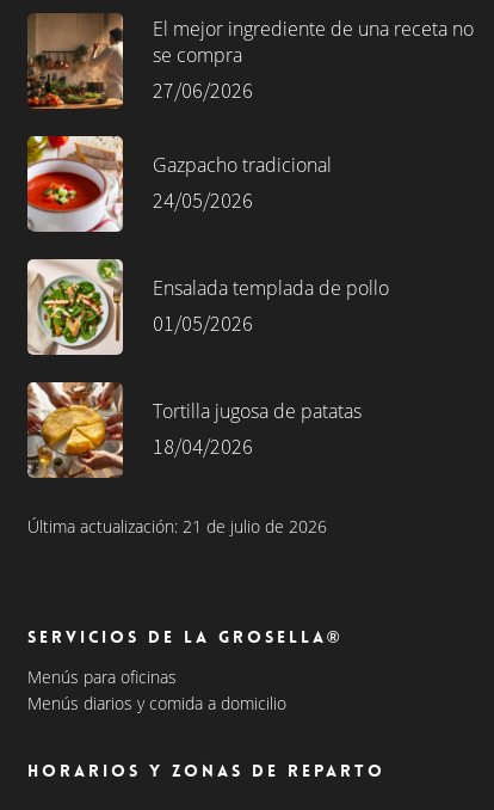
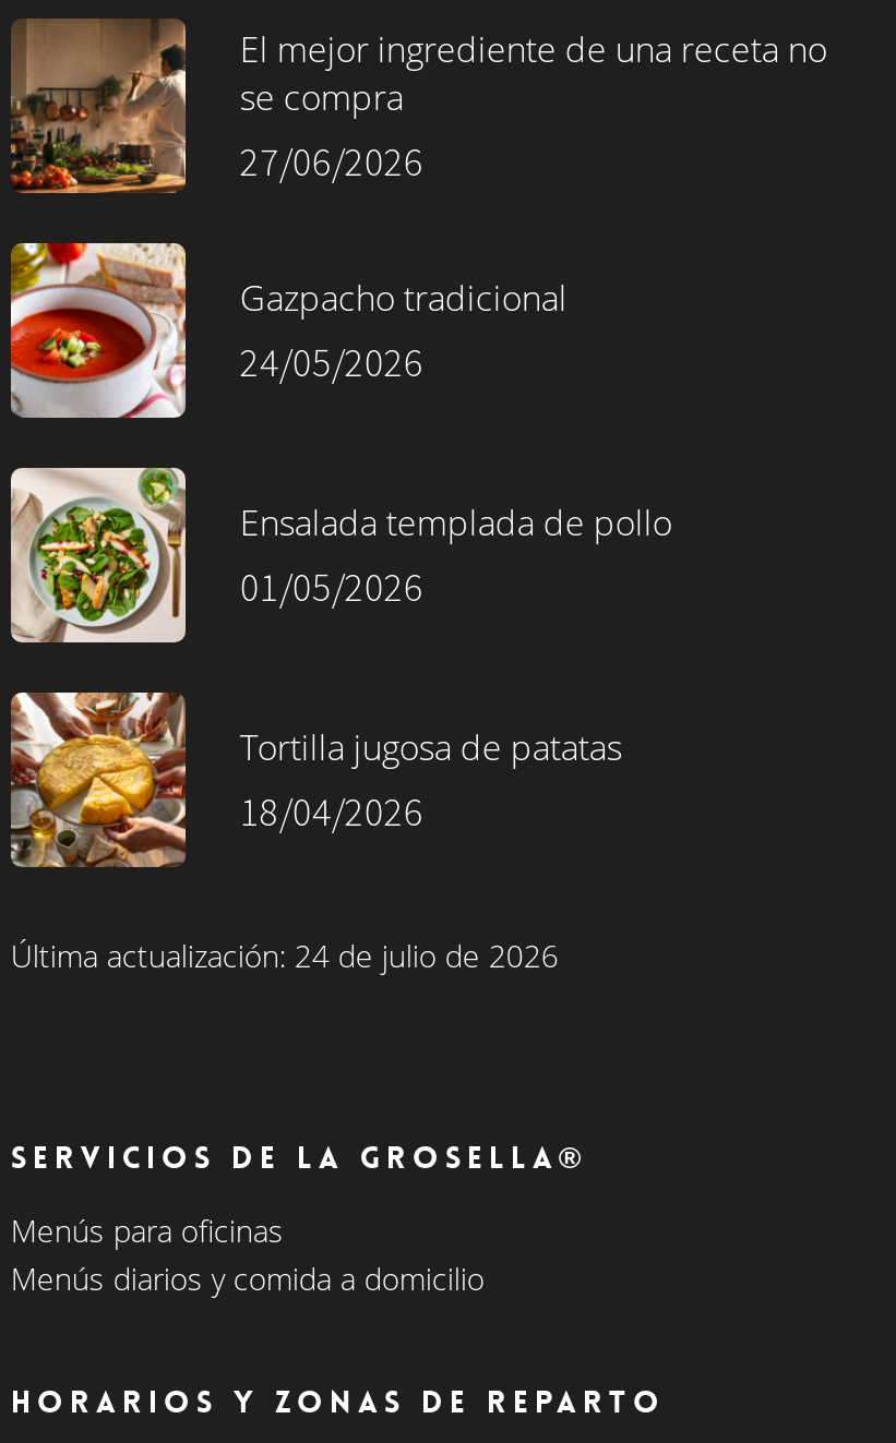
[27,515,327,538] Última actualización: 21 de julio de 2026 -> [11,936,559,977] Última actualización: 24 de julio de 2026

